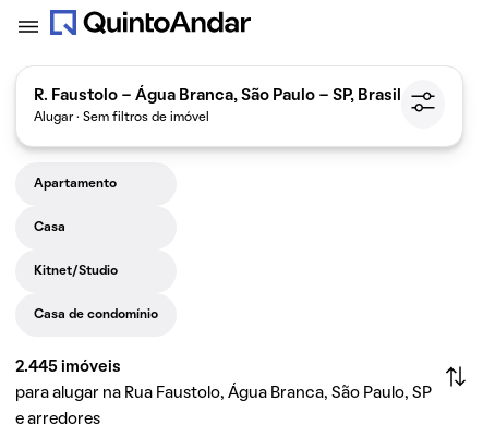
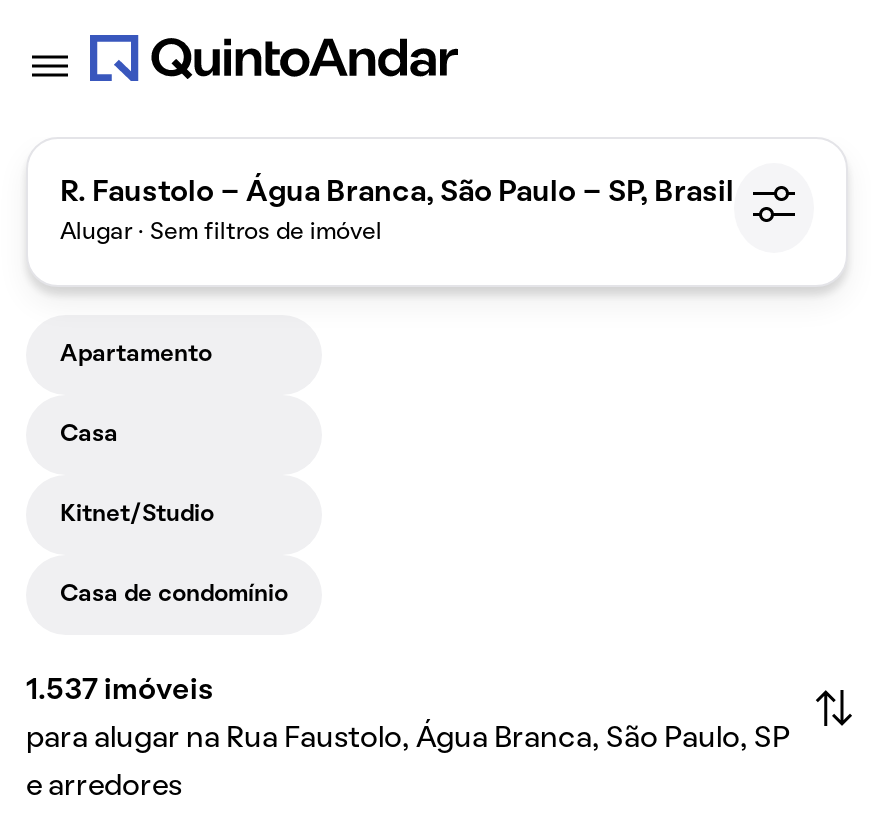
[15,360,121,375] 2.445 imóveis -> [26,677,214,705] 1.537 imóveis

